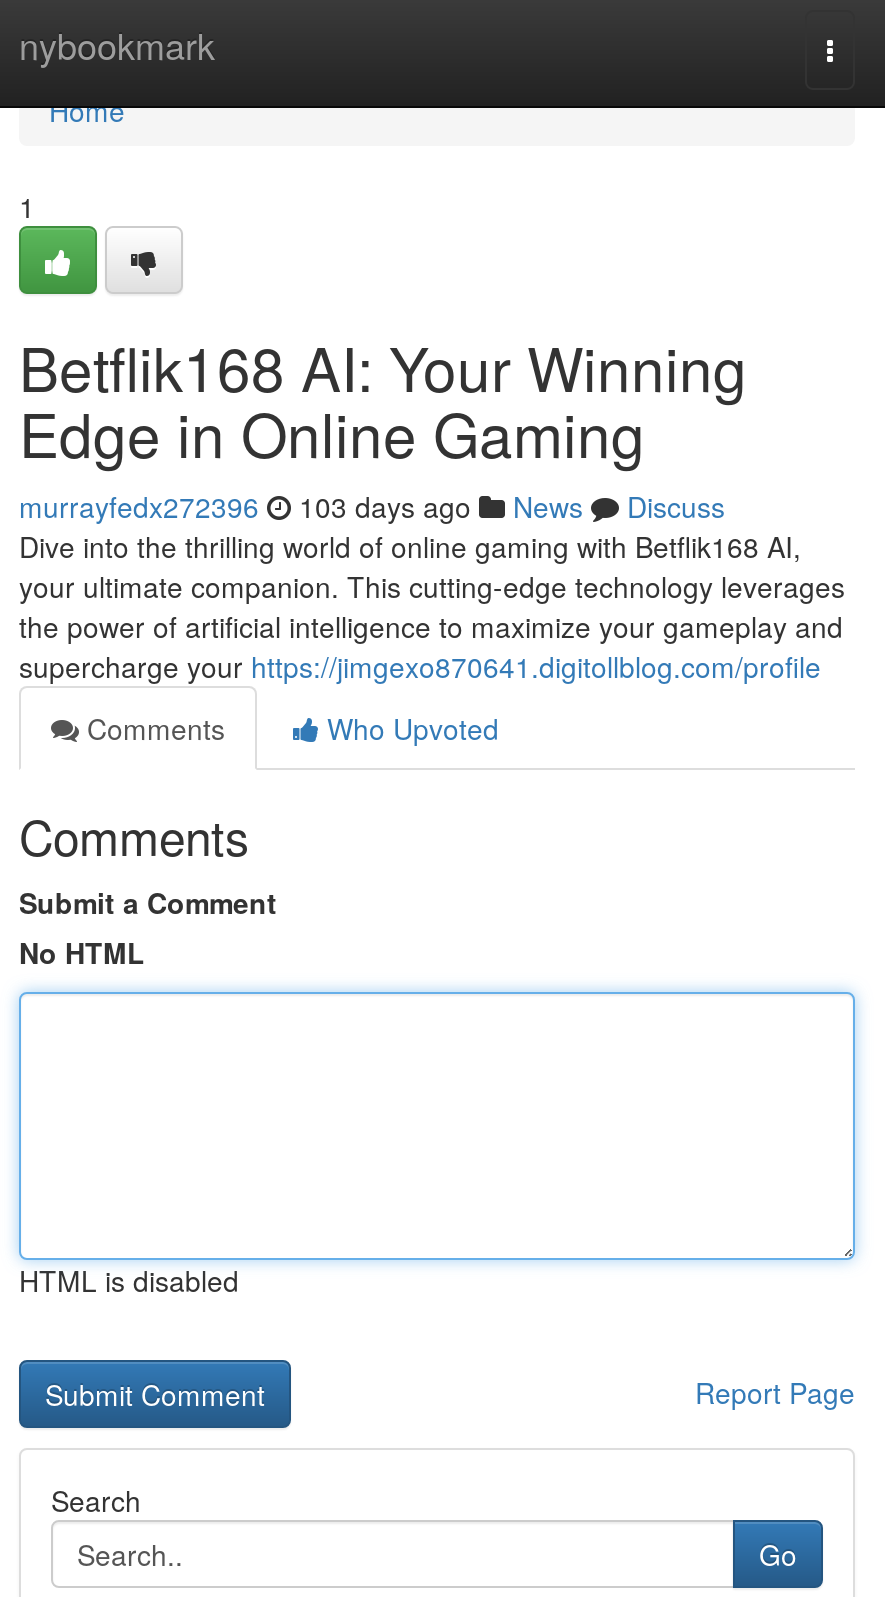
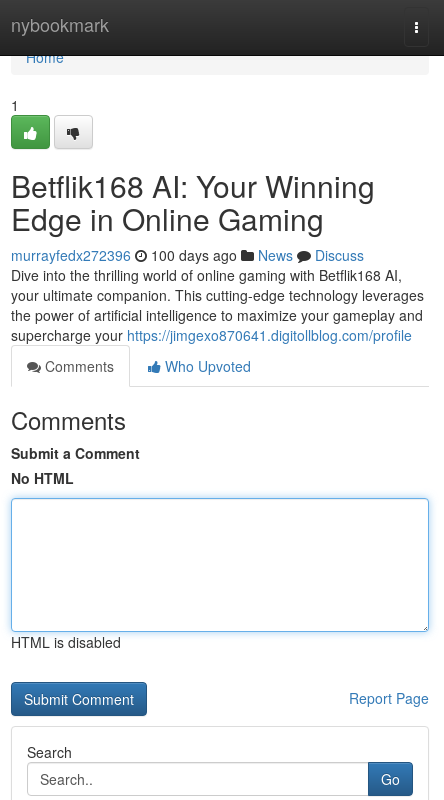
[19,486,725,526] murrayfedx272396 103 days ago News Discuss -> [11,245,364,265] murrayfedx272396 100 days ago News Discuss

